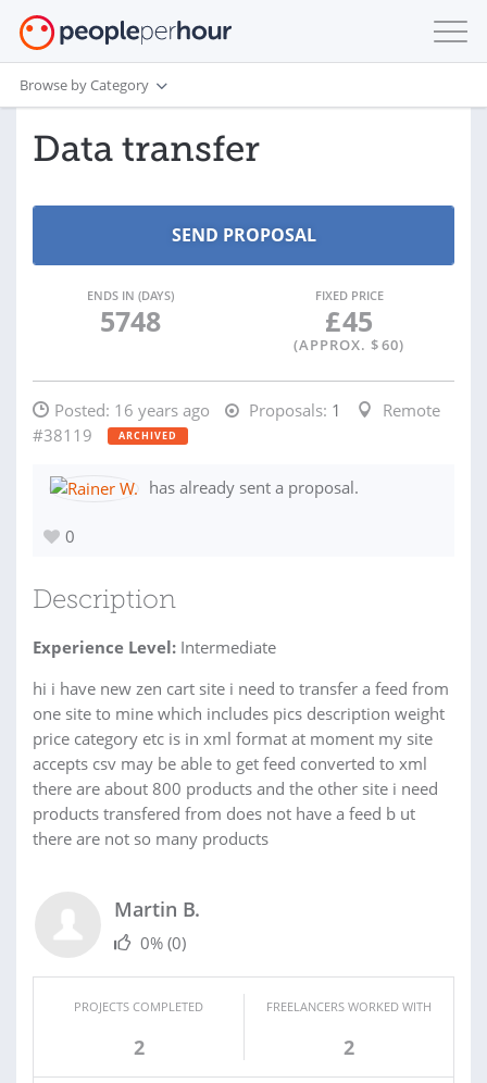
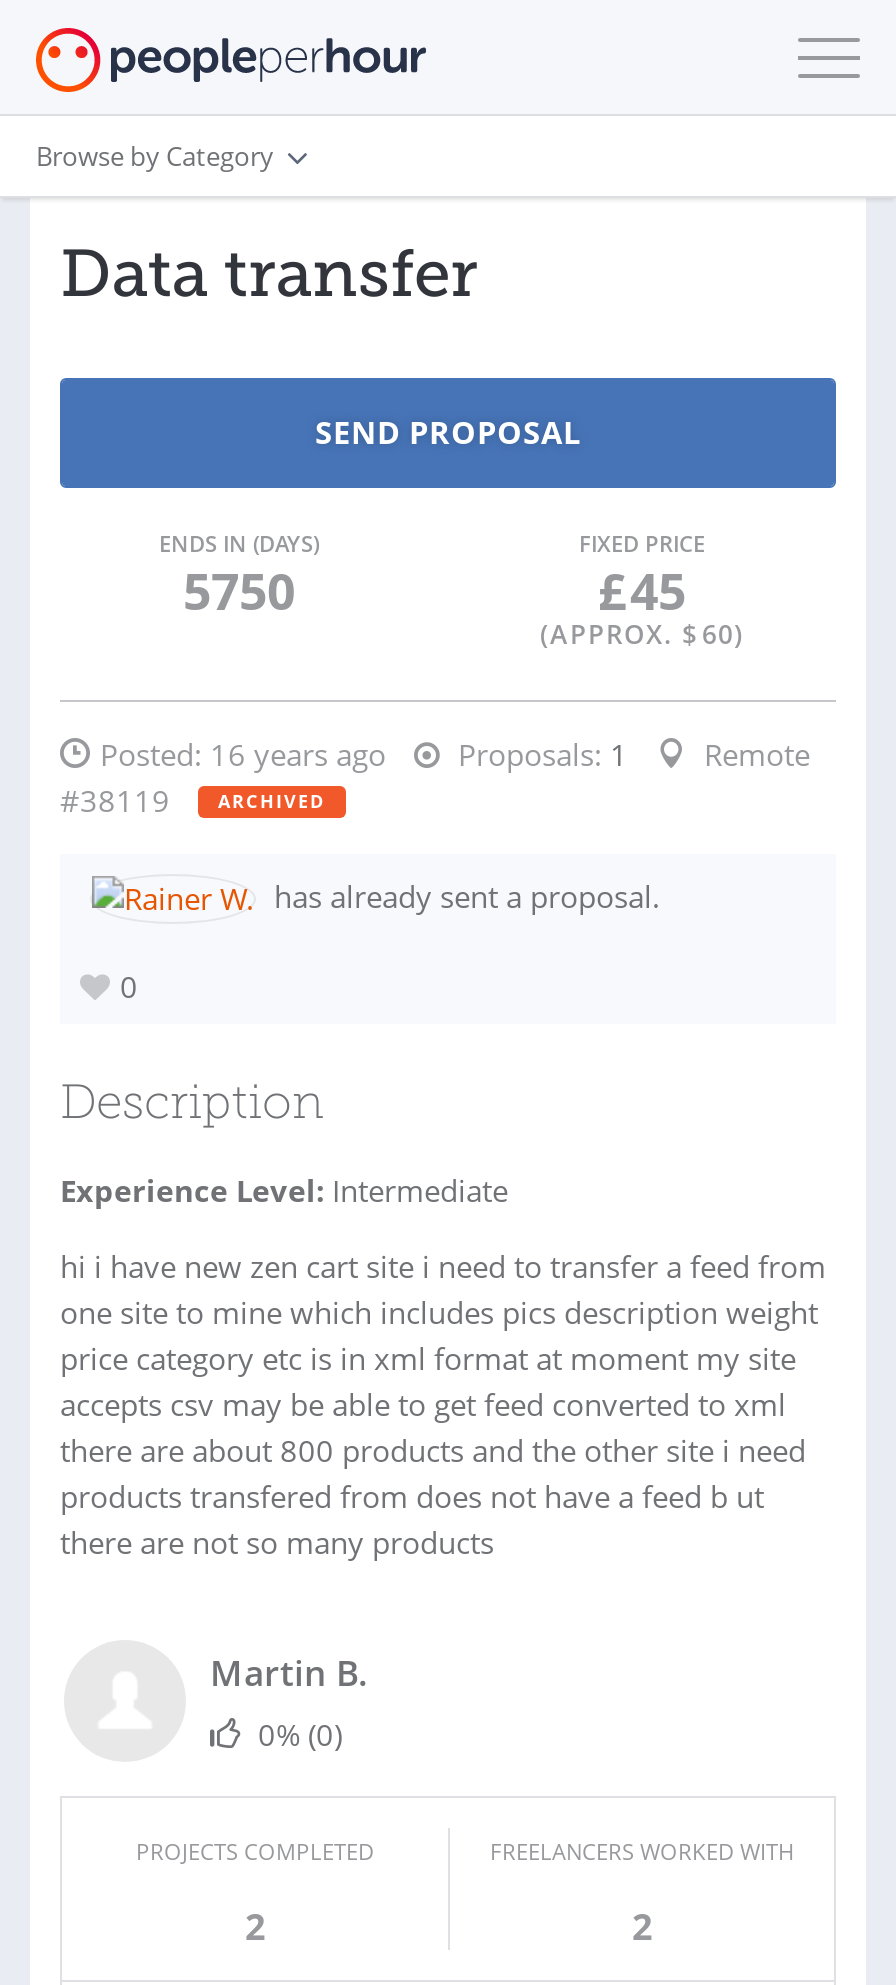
[99,302,160,339] 5748 -> [183,556,295,624] 5750

